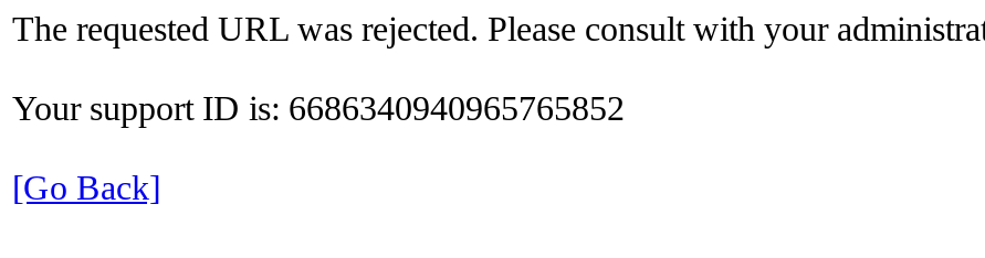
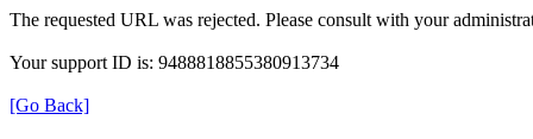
[12,89,625,127] Your support ID is: 6686340940965765852 -> [10,52,339,72] Your support ID is: 9488818855380913734

